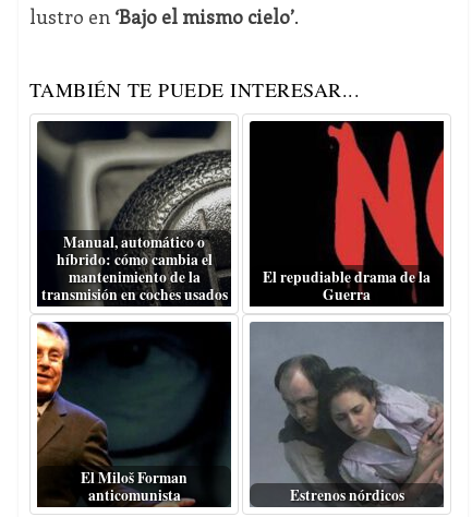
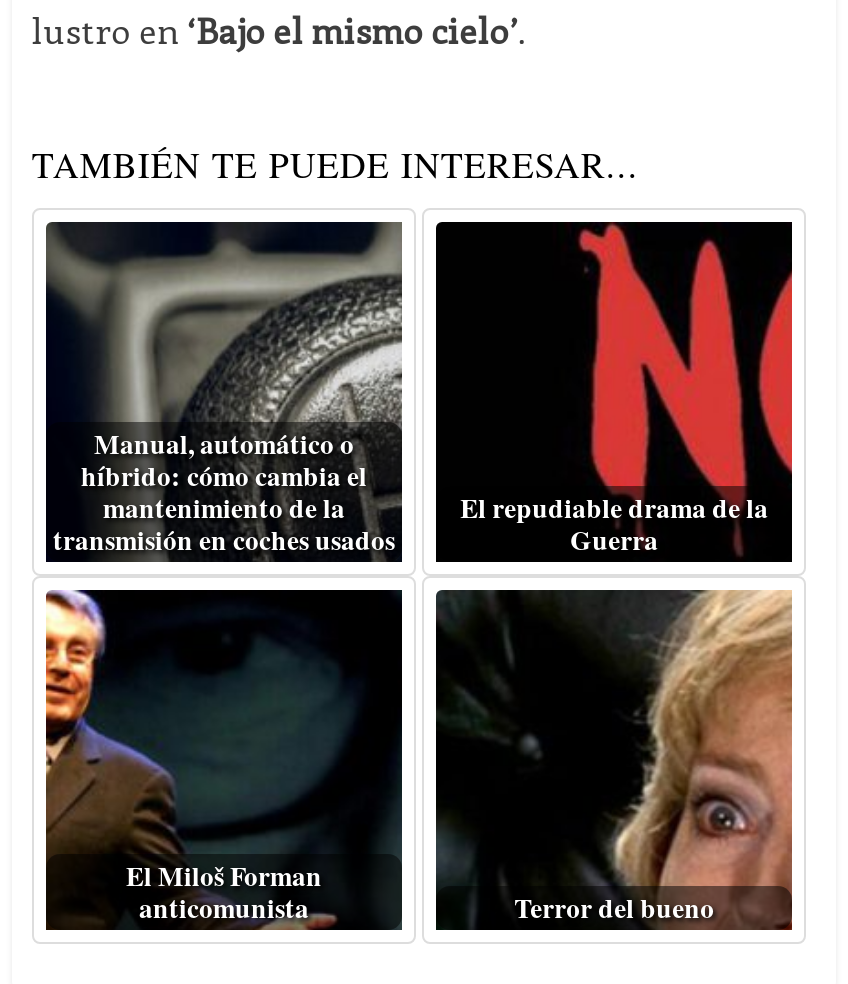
[250,321,445,507] [image] | Estrenos nórdicos -> [436,588,792,930] [image] | Terror del bueno

